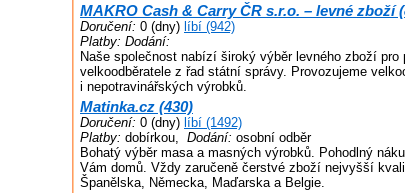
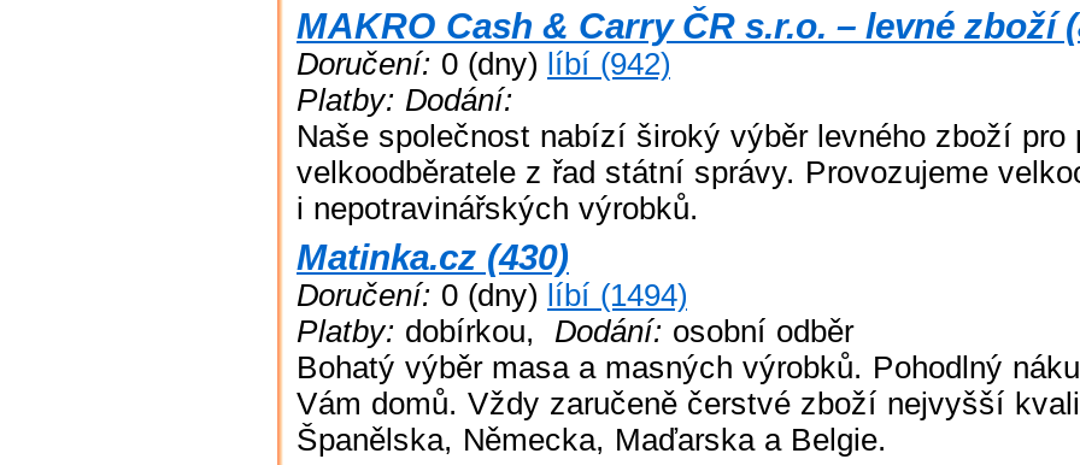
[80,115,242,130] Doručení: 0 (dny) líbí (1492) -> [297,277,687,313] Doručení: 0 (dny) líbí (1494)

